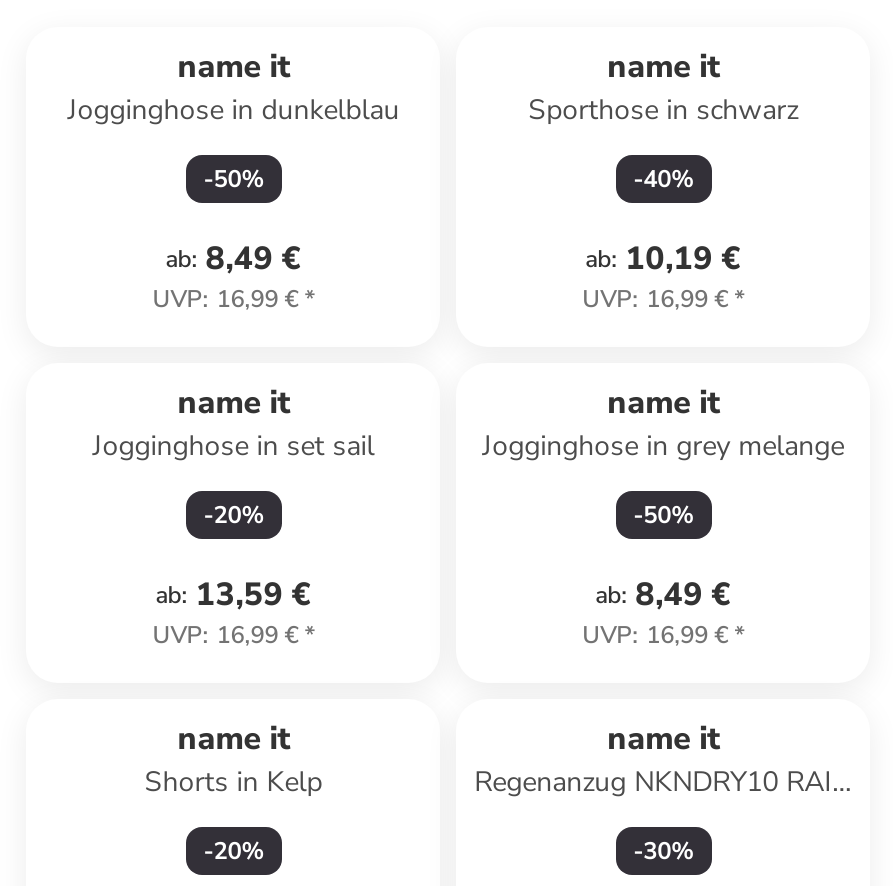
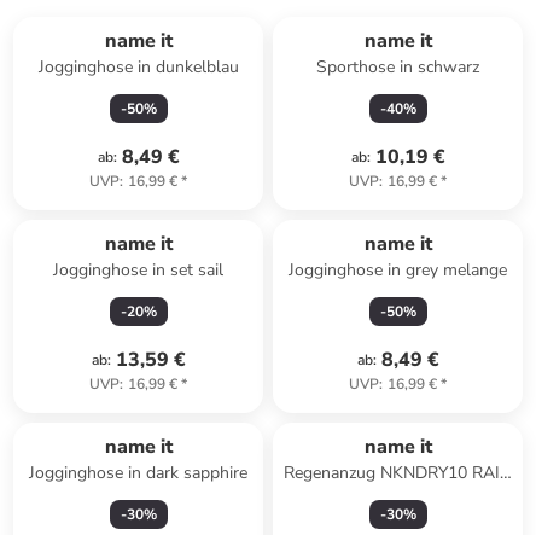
[145,763,323,801] Shorts in Kelp -> [29,461,248,484] Jogginghose in dark sapphire
[204,835,264,867] -20% -> [120,505,157,524] -30%

